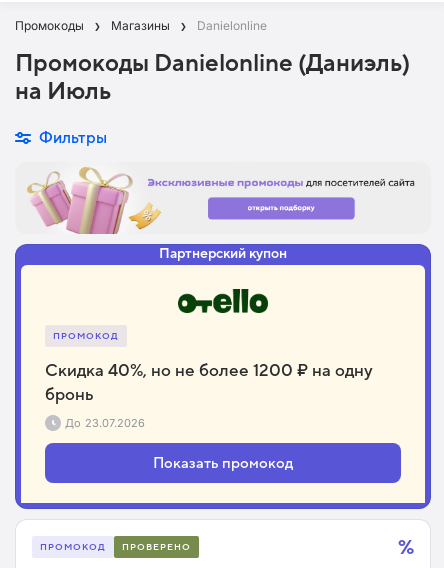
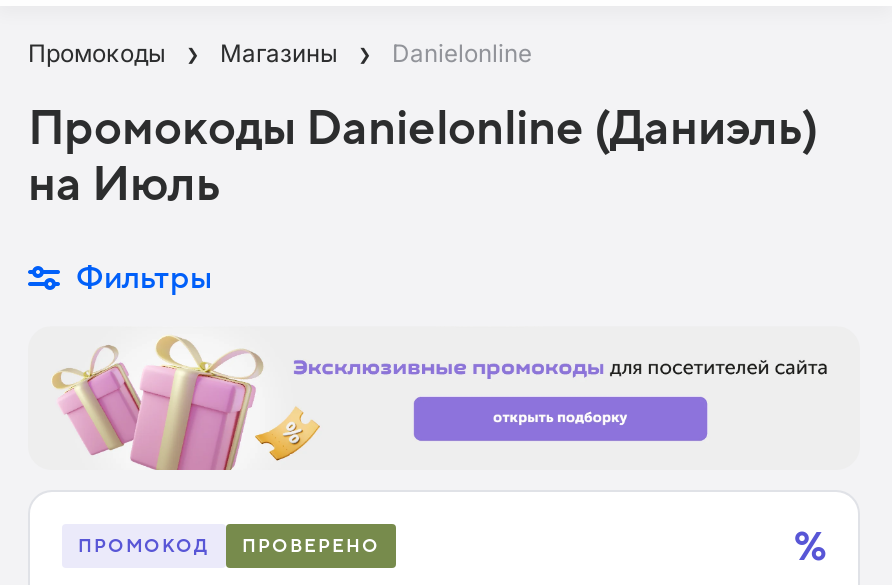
[14,243,432,510] [image] | Партнерский купон -> none
[45,331,373,471] ПРОМОКОД | Скидка 40%, но не более 1200 ₽ на одну | бронь | До 23.07.2026 | Показать промокод -> none

